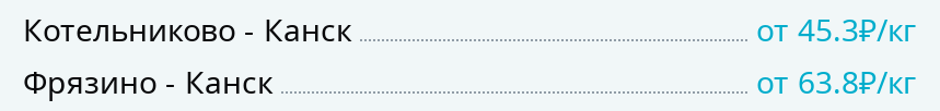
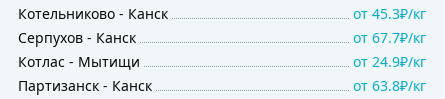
[23,62,272,103] Фрязино - Канск -> [18,28,426,95] Серпухов - Канск | от 67.7₽/кг | Котлас - Мытищи | от 24.9₽/кг | Партизанск - Канск

